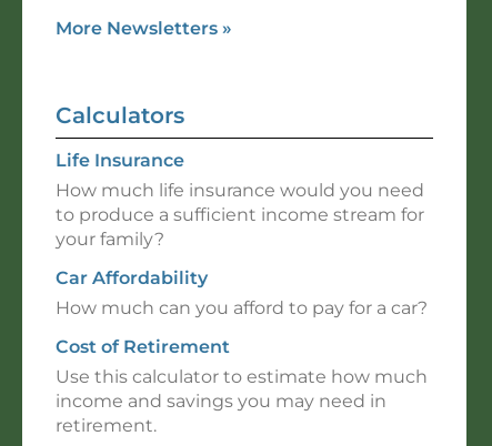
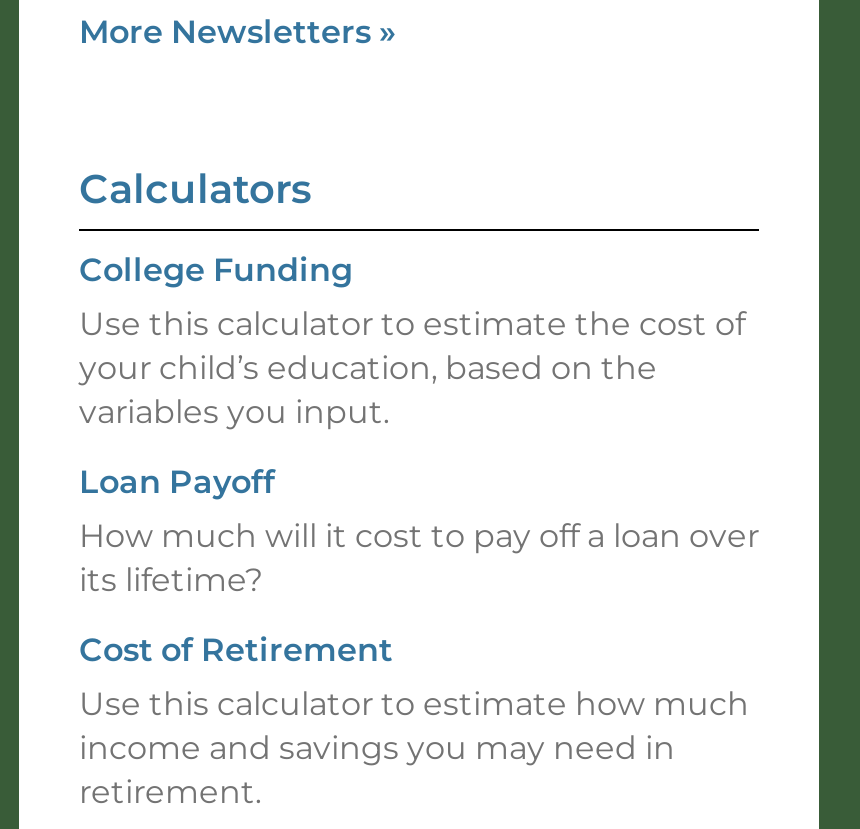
[56,149,424,249] Life Insurance | How much life insurance would you need | to produce a sufficient income stream for | your family? -> [79,250,745,430] College Funding | Use this calculator to estimate the cost of | your child’s education, based on the | variables you input.
[56,267,428,318] Car Affordability | How much can you afford to pay for a car? -> [79,462,759,598] Loan Payoff | How much will it cost to pay off a loan over | its lifetime?

